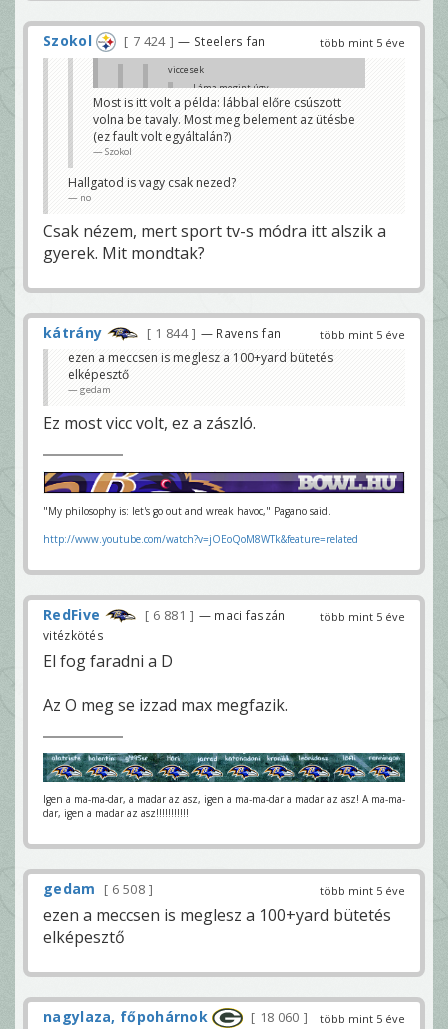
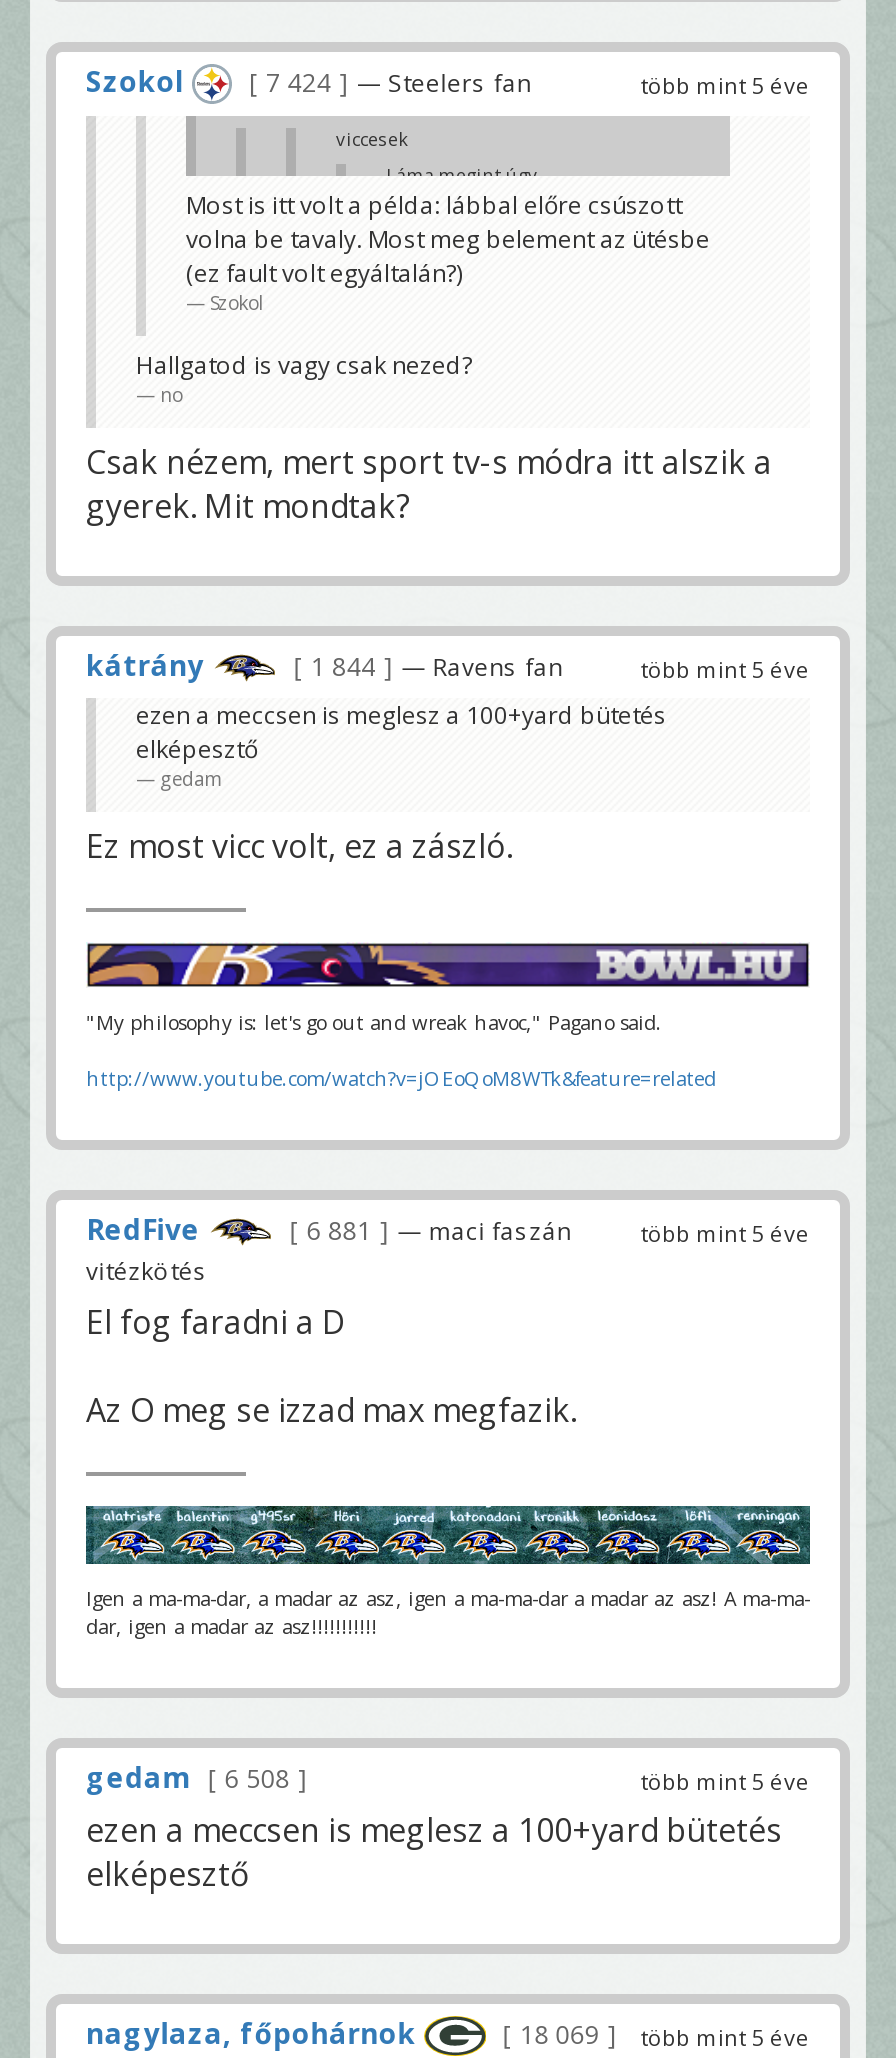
[257,1009,405,1026] 18 060 több mint 5 éve -> [513,2018,810,2052] 18 069 több mint 5 éve

